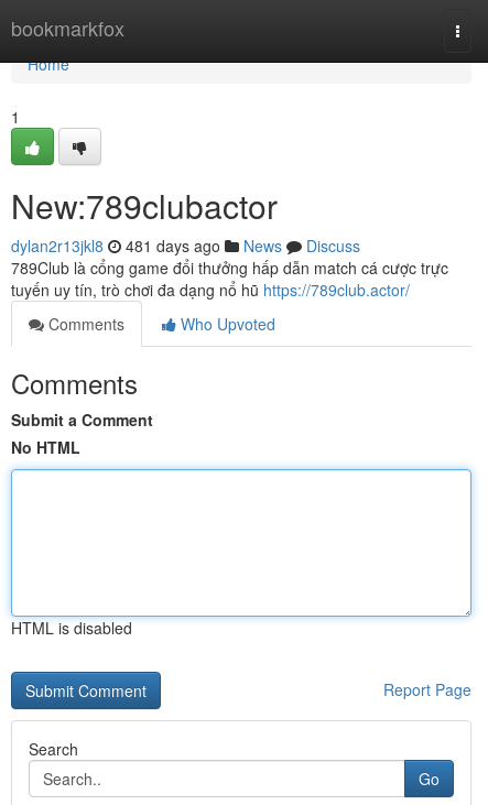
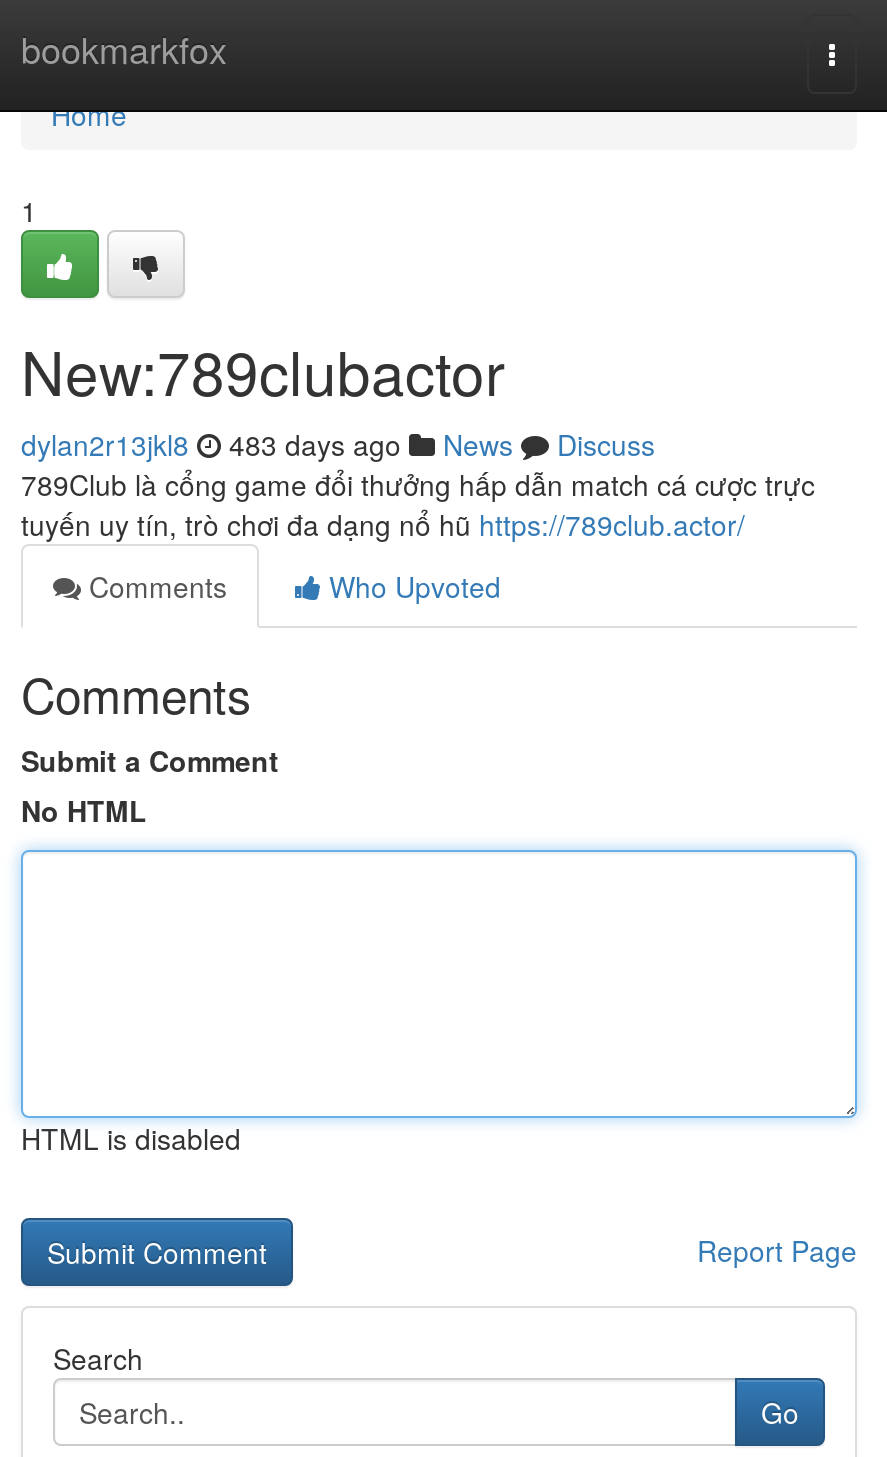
[11,235,360,257] dylan2r13jkl8 481 days ago News Discuss -> [21,424,655,464] dylan2r13jkl8 483 days ago News Discuss

